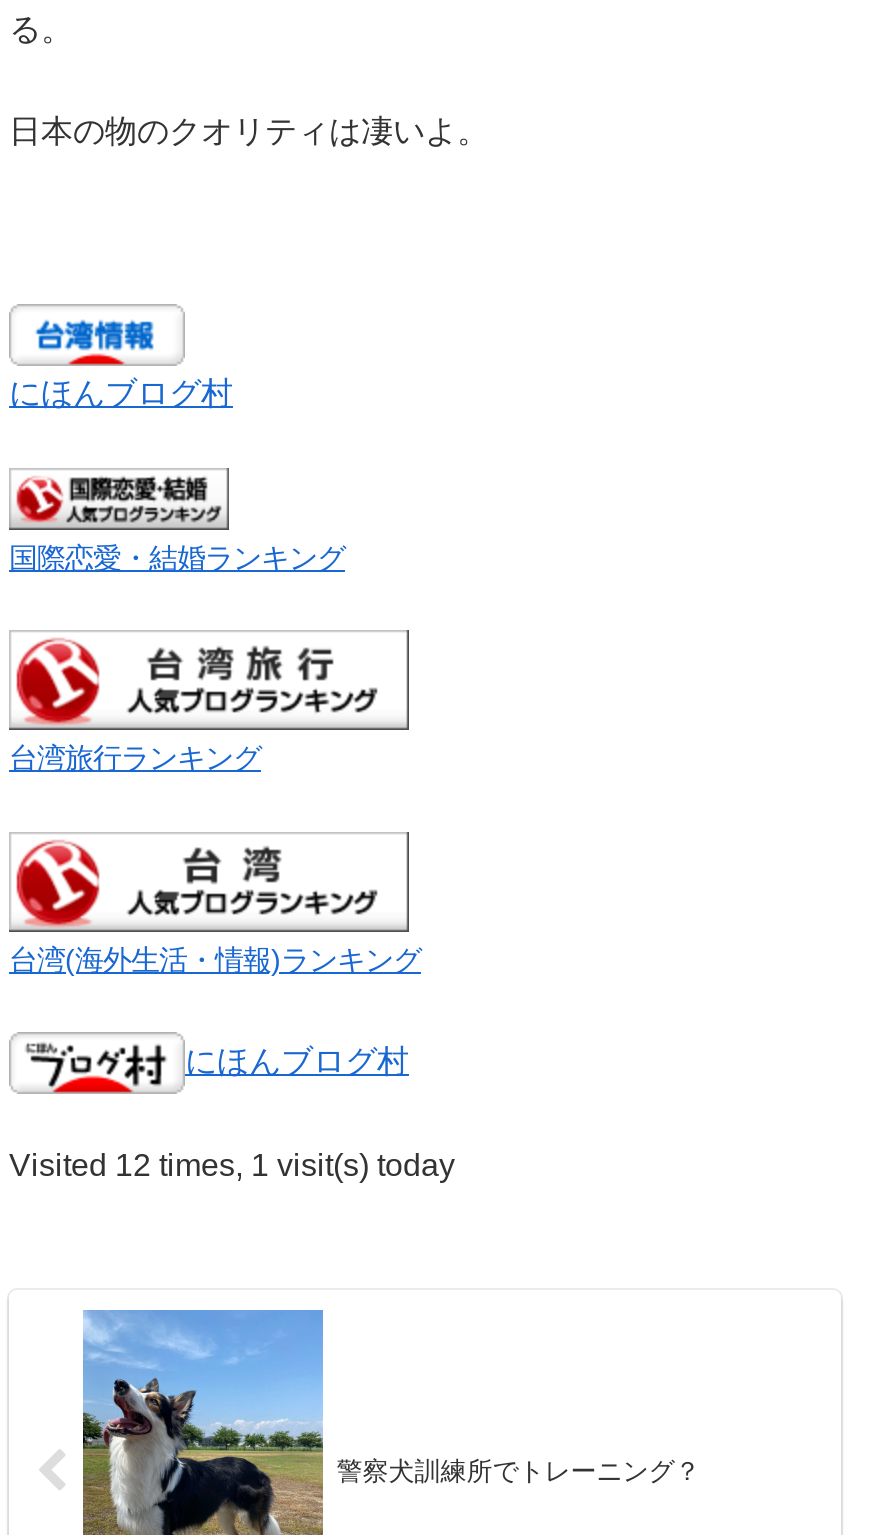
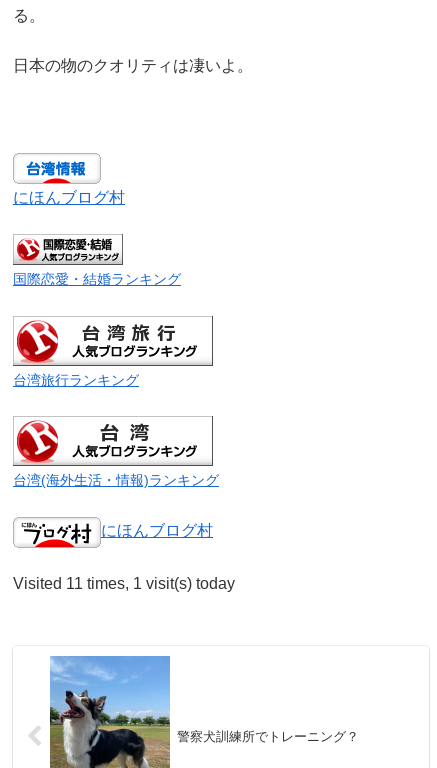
[9,1149,455,1183] Visited 12 times, 1 visit(s) today -> [13,575,235,592] Visited 11 times, 1 visit(s) today

